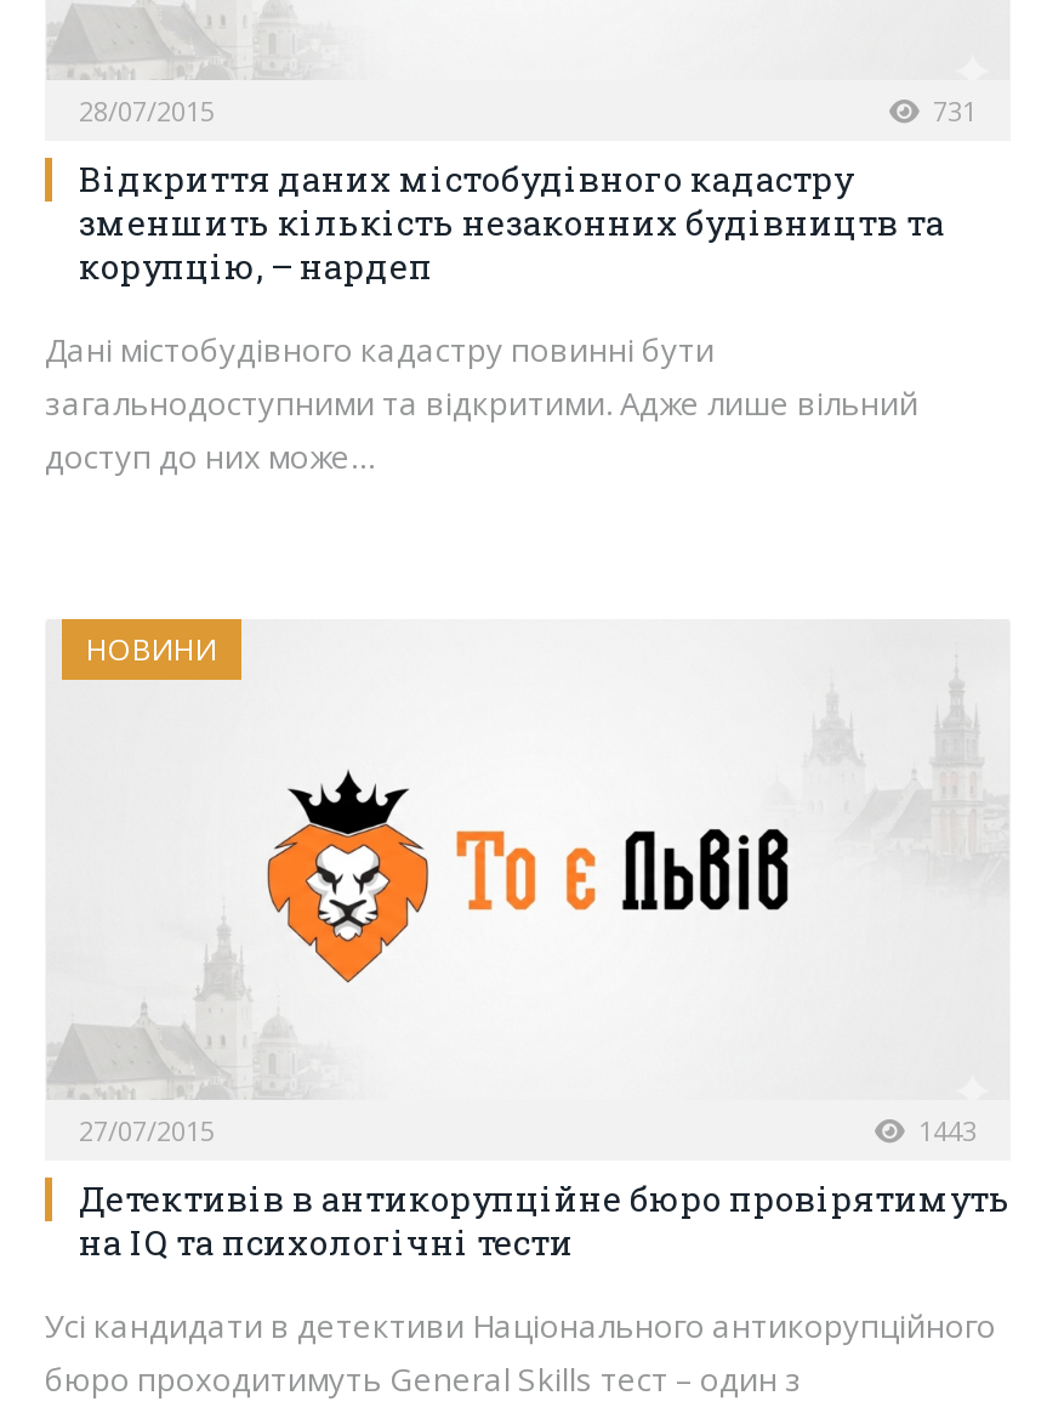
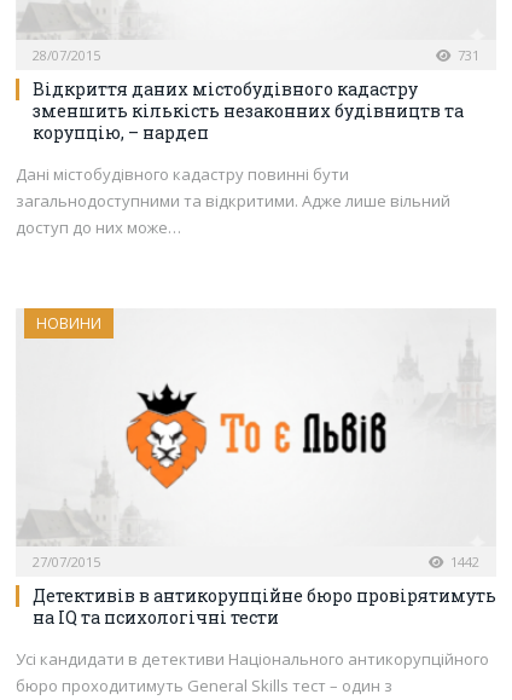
[904,1112,977,1148] 1443 -> [443,553,479,571] 1442

